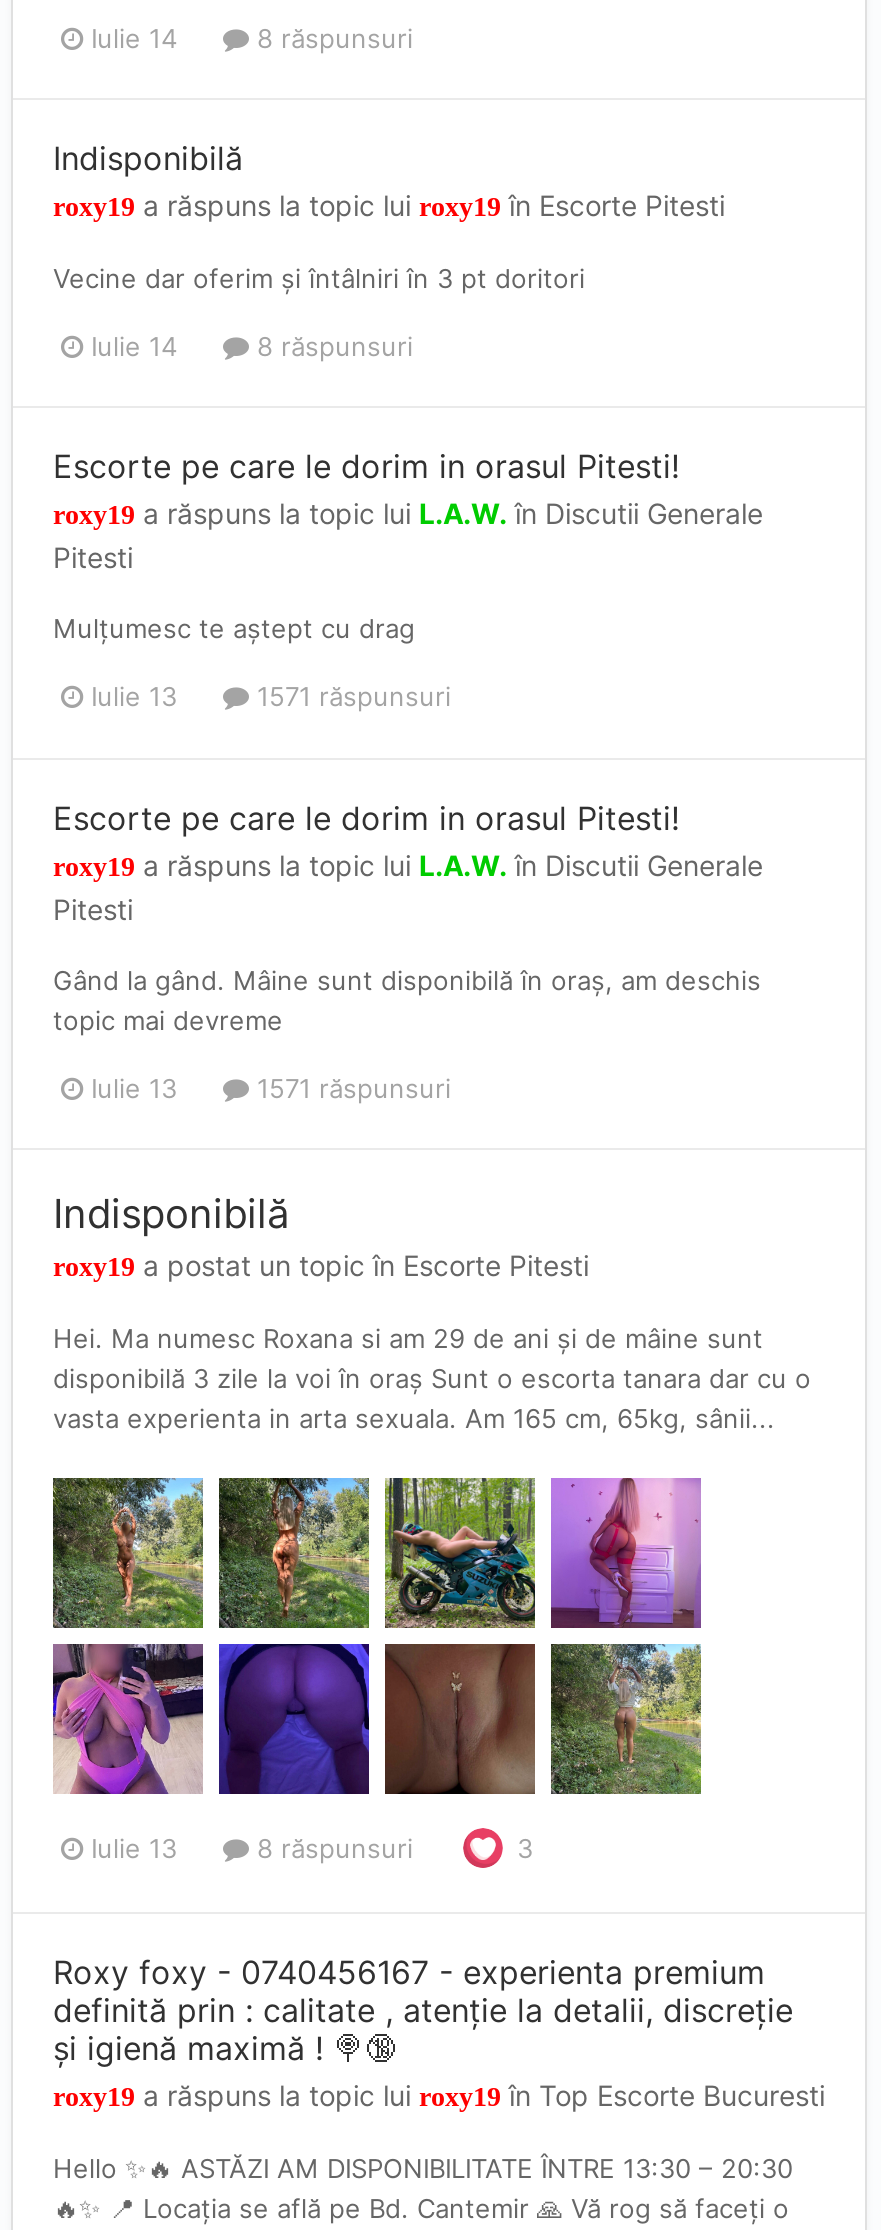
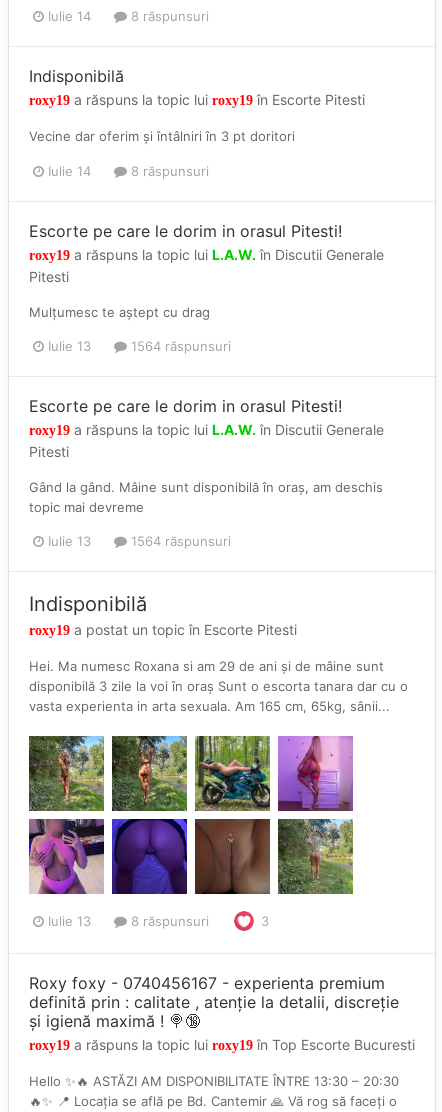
[249,681,451,713] 1571 răspunsuri -> [127,338,231,354] 1564 răspunsuri
[249,1072,451,1104] 1571 răspunsuri -> [127,533,231,549] 1564 răspunsuri

